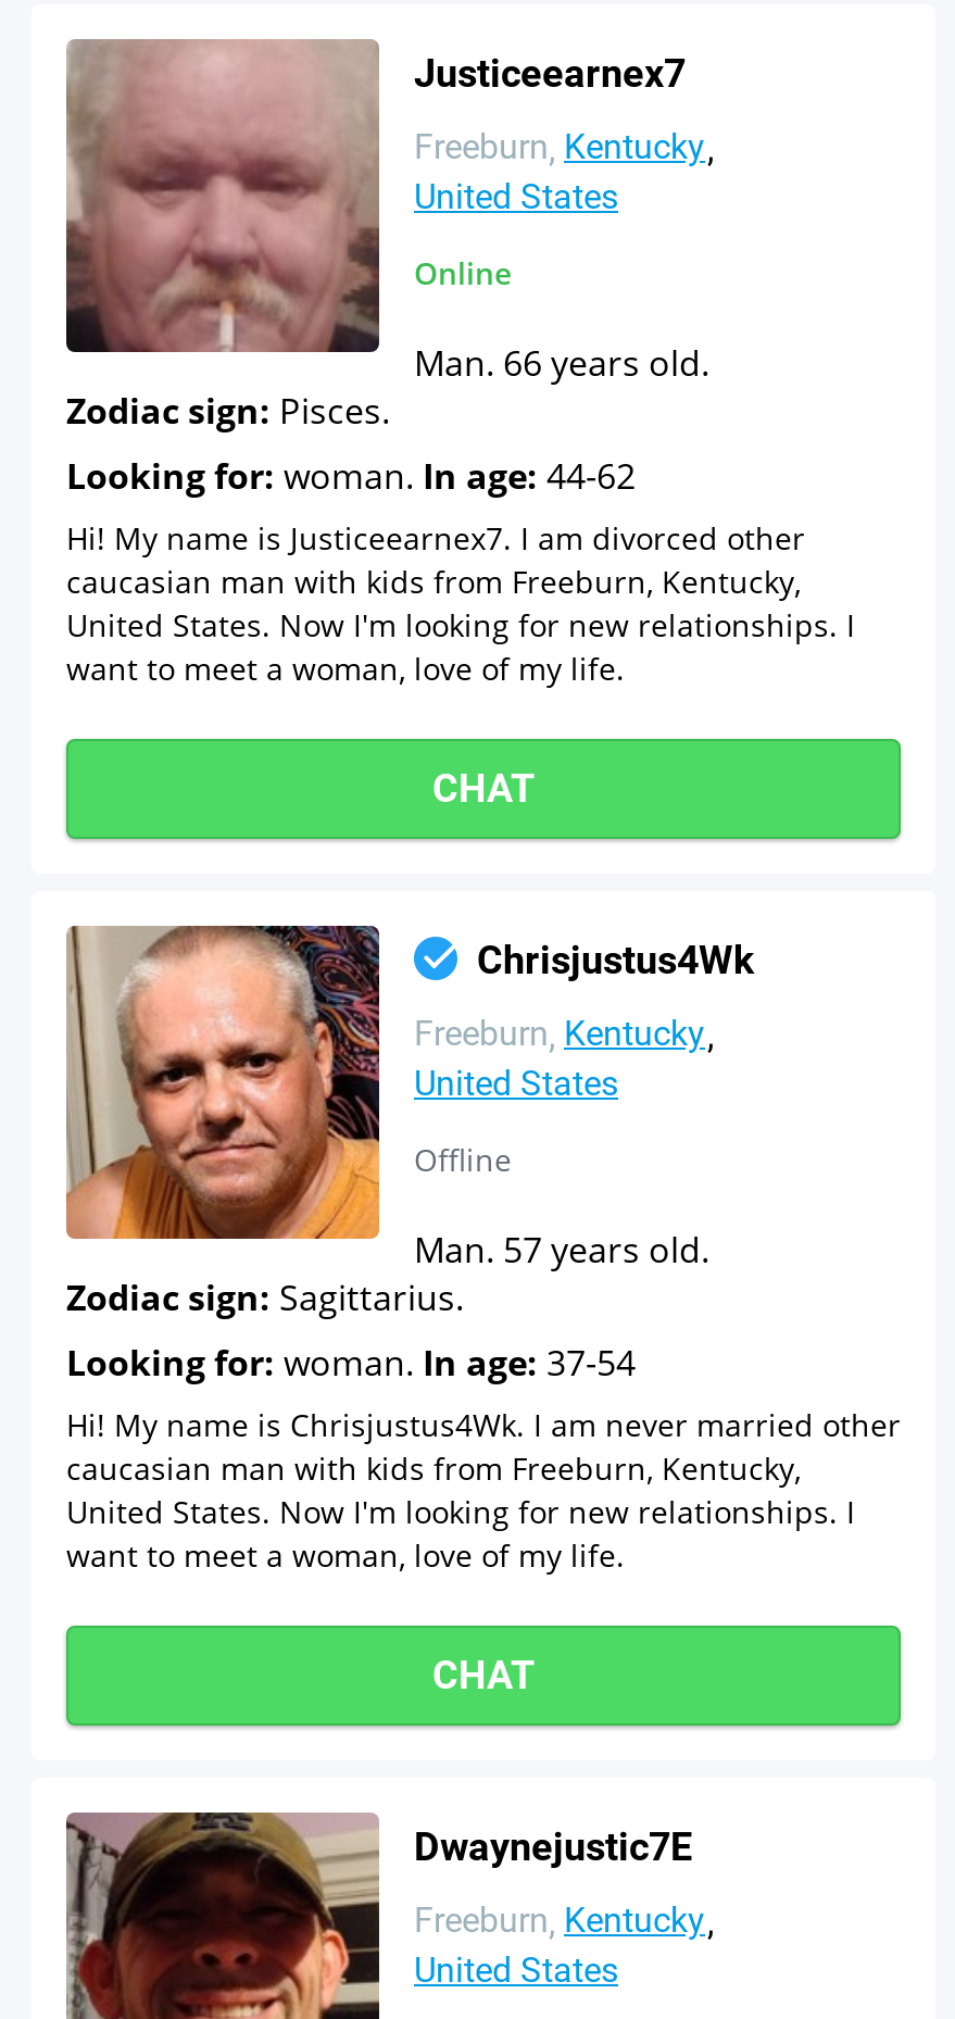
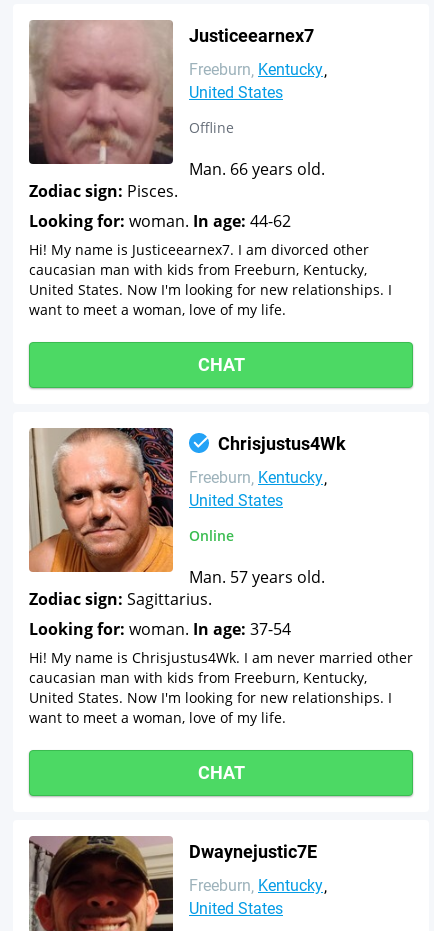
moved [414,252,512,293] -> [189,526,234,545]: Online
moved [414,1139,512,1180] -> [189,118,234,137]: Offline

